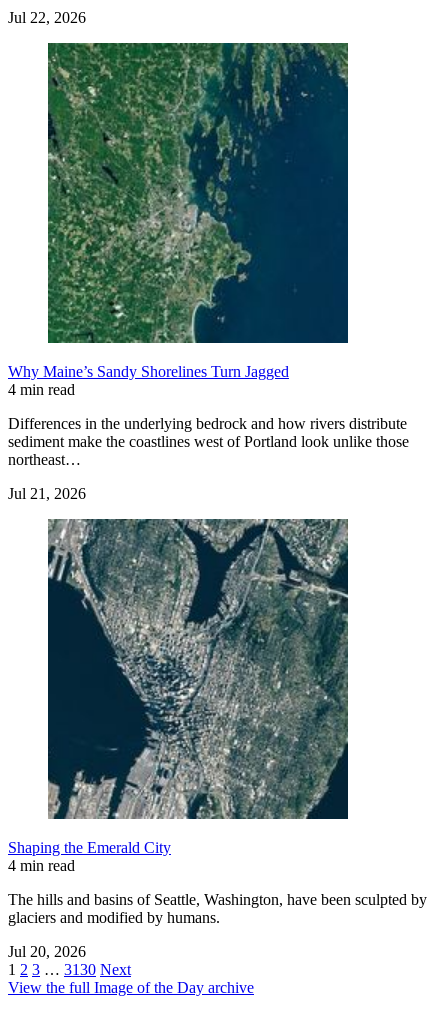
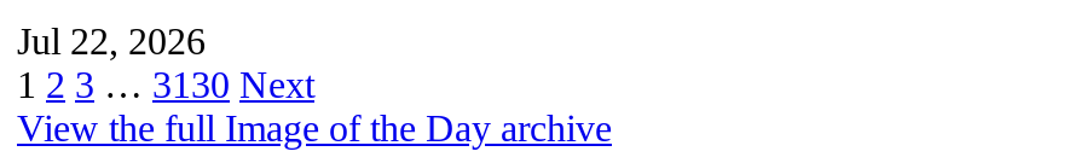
[8,42,409,502] [image] | Why Maine’s Sandy Shorelines Turn Jagged | 4 min read | Differences in the underlying bedrock and how rivers distribute | sediment make the coastlines west of Portland look unlike those | northeast… | Jul 21, 2026 -> none
[8,518,427,960] [image] | Shaping the Emerald City | 4 min read | The hills and basins of Seattle, Washington, have been sculpted by | glaciers and modified by humans. | Jul 20, 2026 -> none

